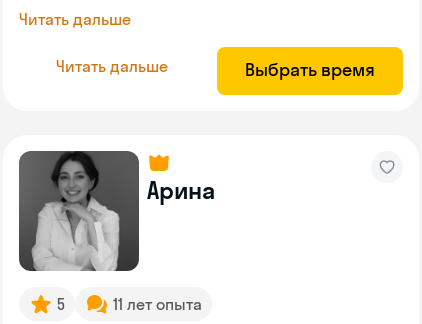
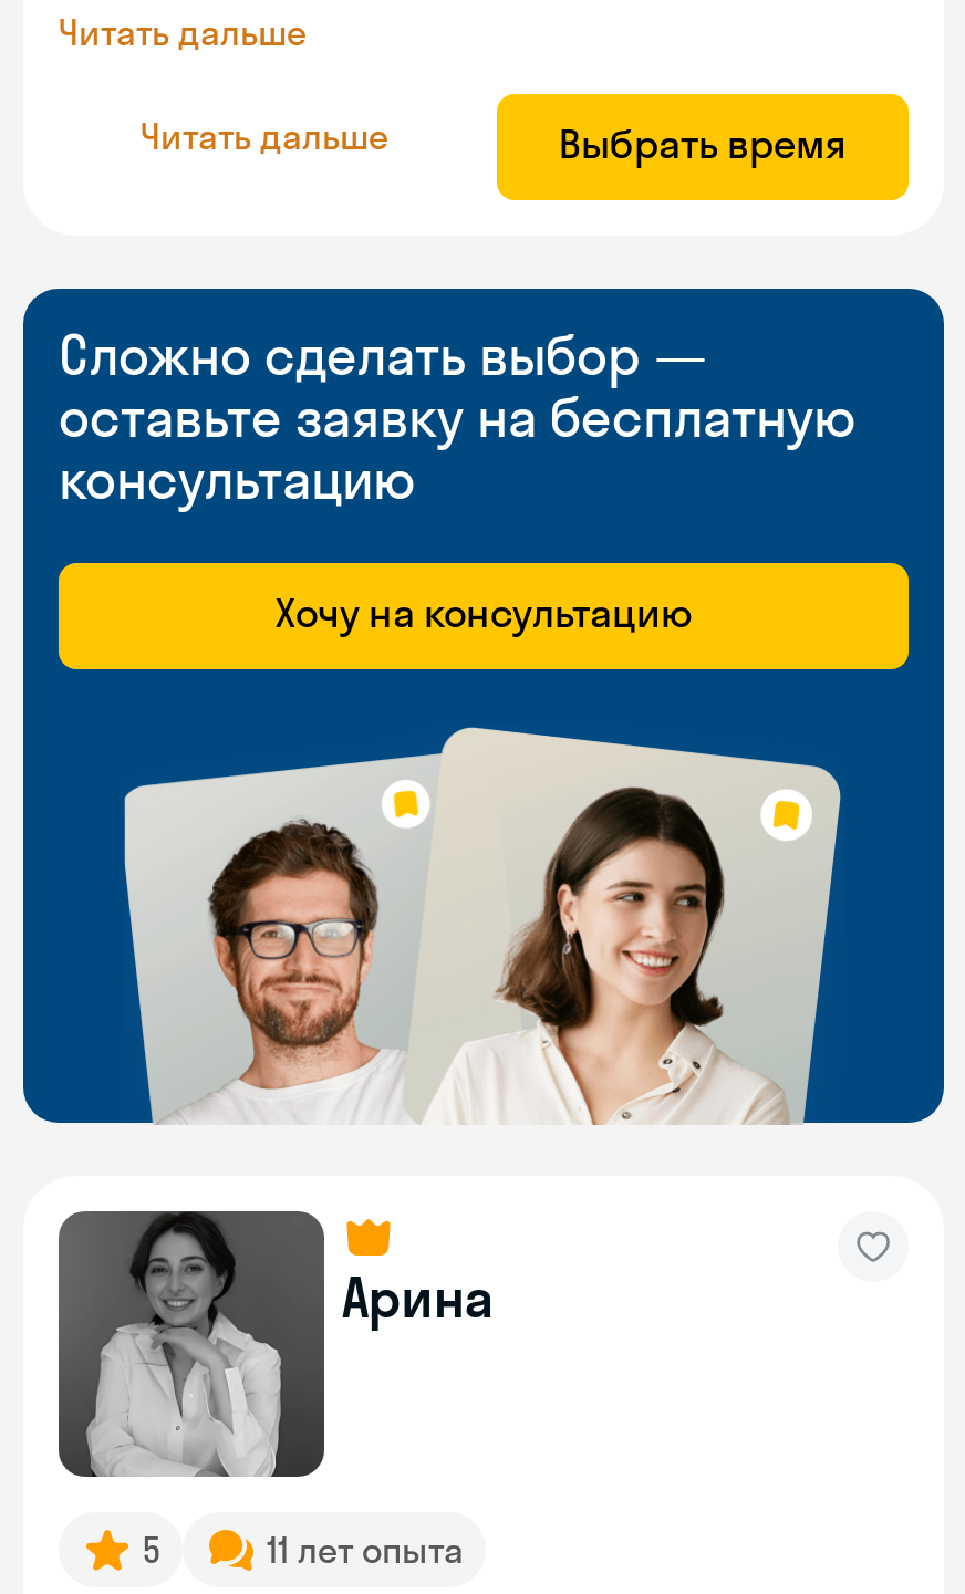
none -> [21,286,946,1127] [image] | Сложно сделать выбор — | оставьте заявку на бесплатную | консультацию | Хочу на консультацию

